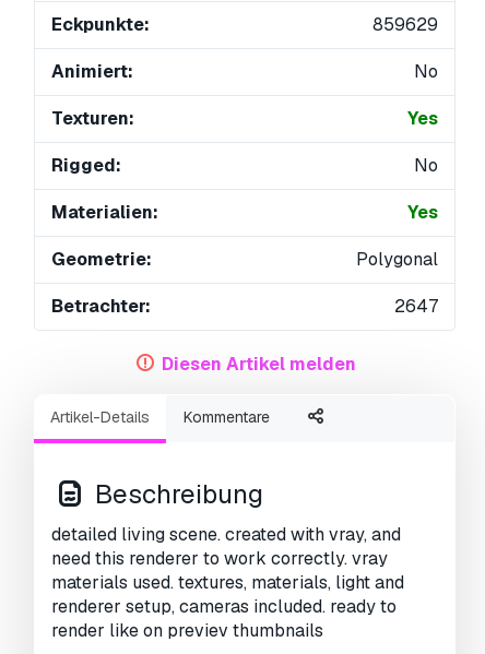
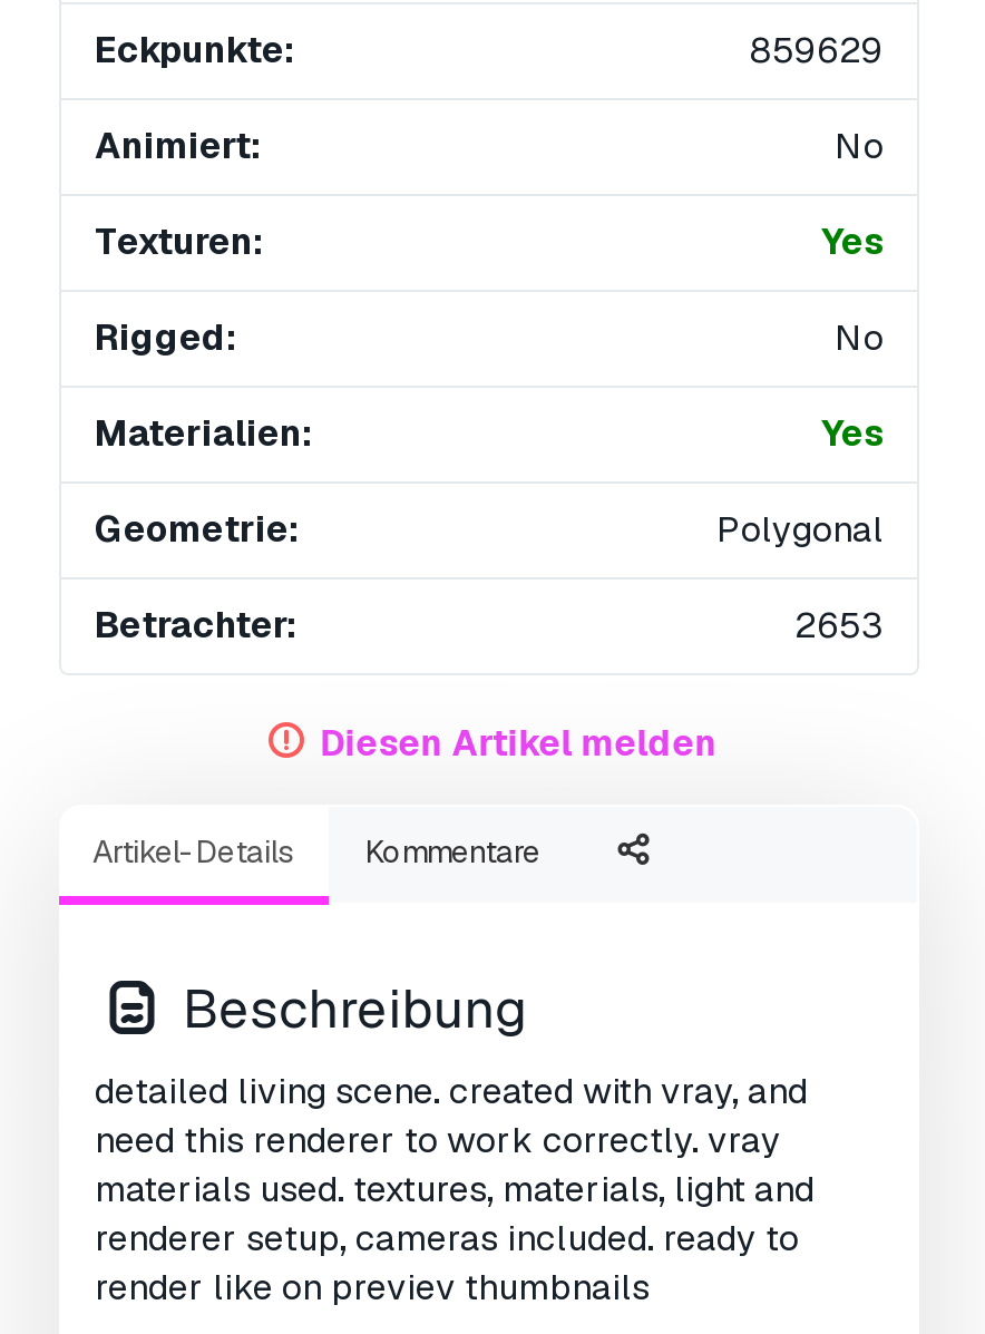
[394,295,438,318] 2647 -> [794,602,884,649] 2653

